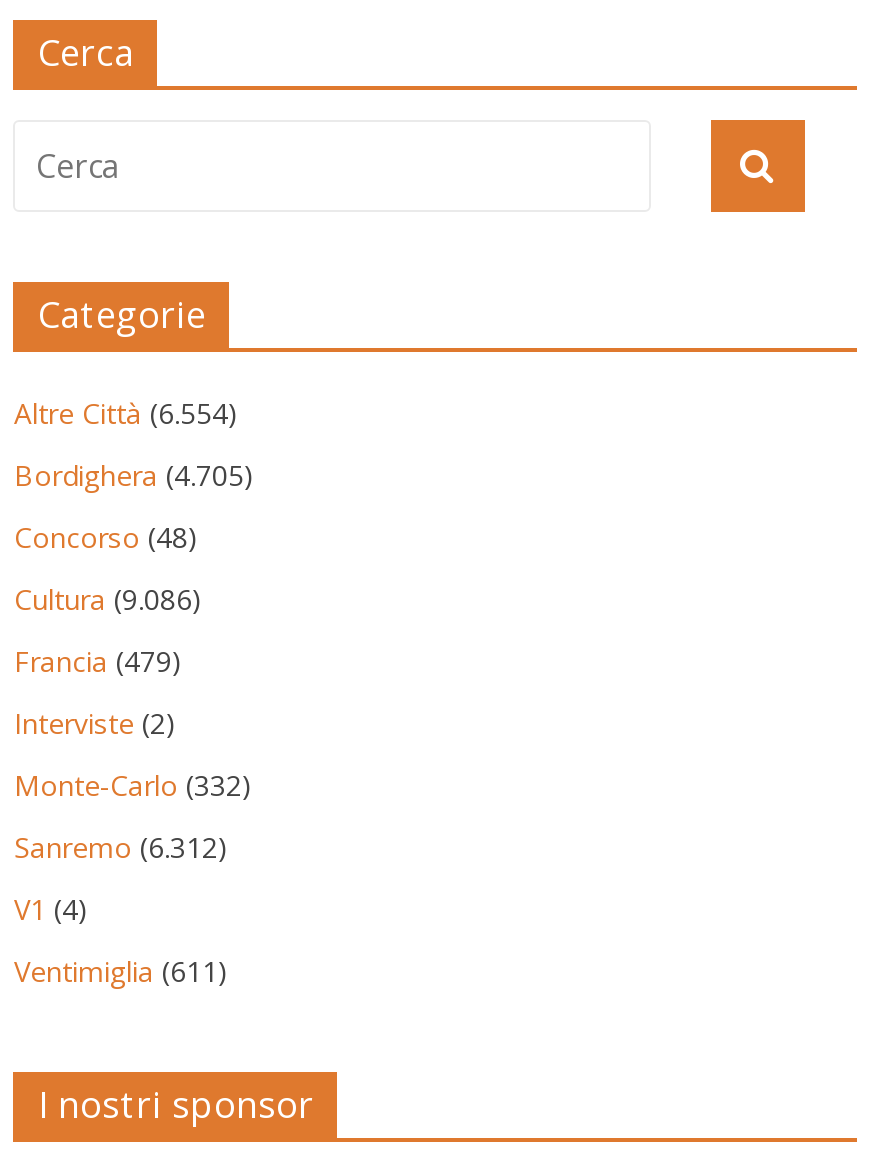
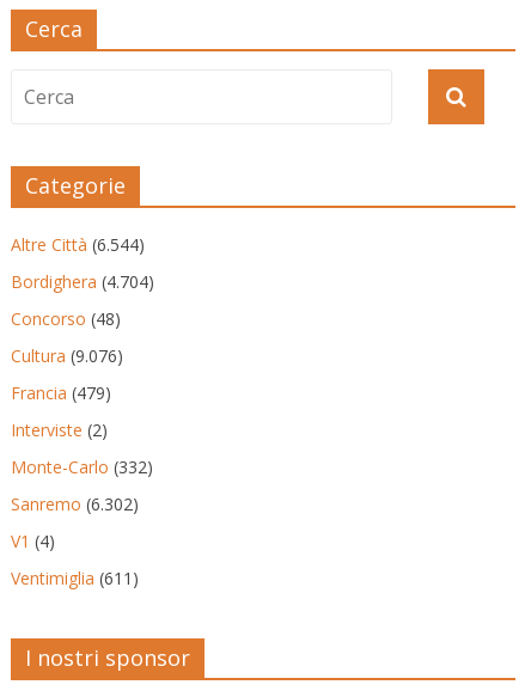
[14,393,238,431] Altre Città (6.554) -> [11,233,145,255] Altre Città (6.544)
[14,455,254,493] Bordighera (4.705) -> [11,270,155,292] Bordighera (4.704)
[14,579,202,617] Cultura (9.086) -> [11,344,124,366] Cultura (9.076)
[14,827,228,865] Sanremo (6.312) -> [11,492,139,515] Sanremo (6.302)

